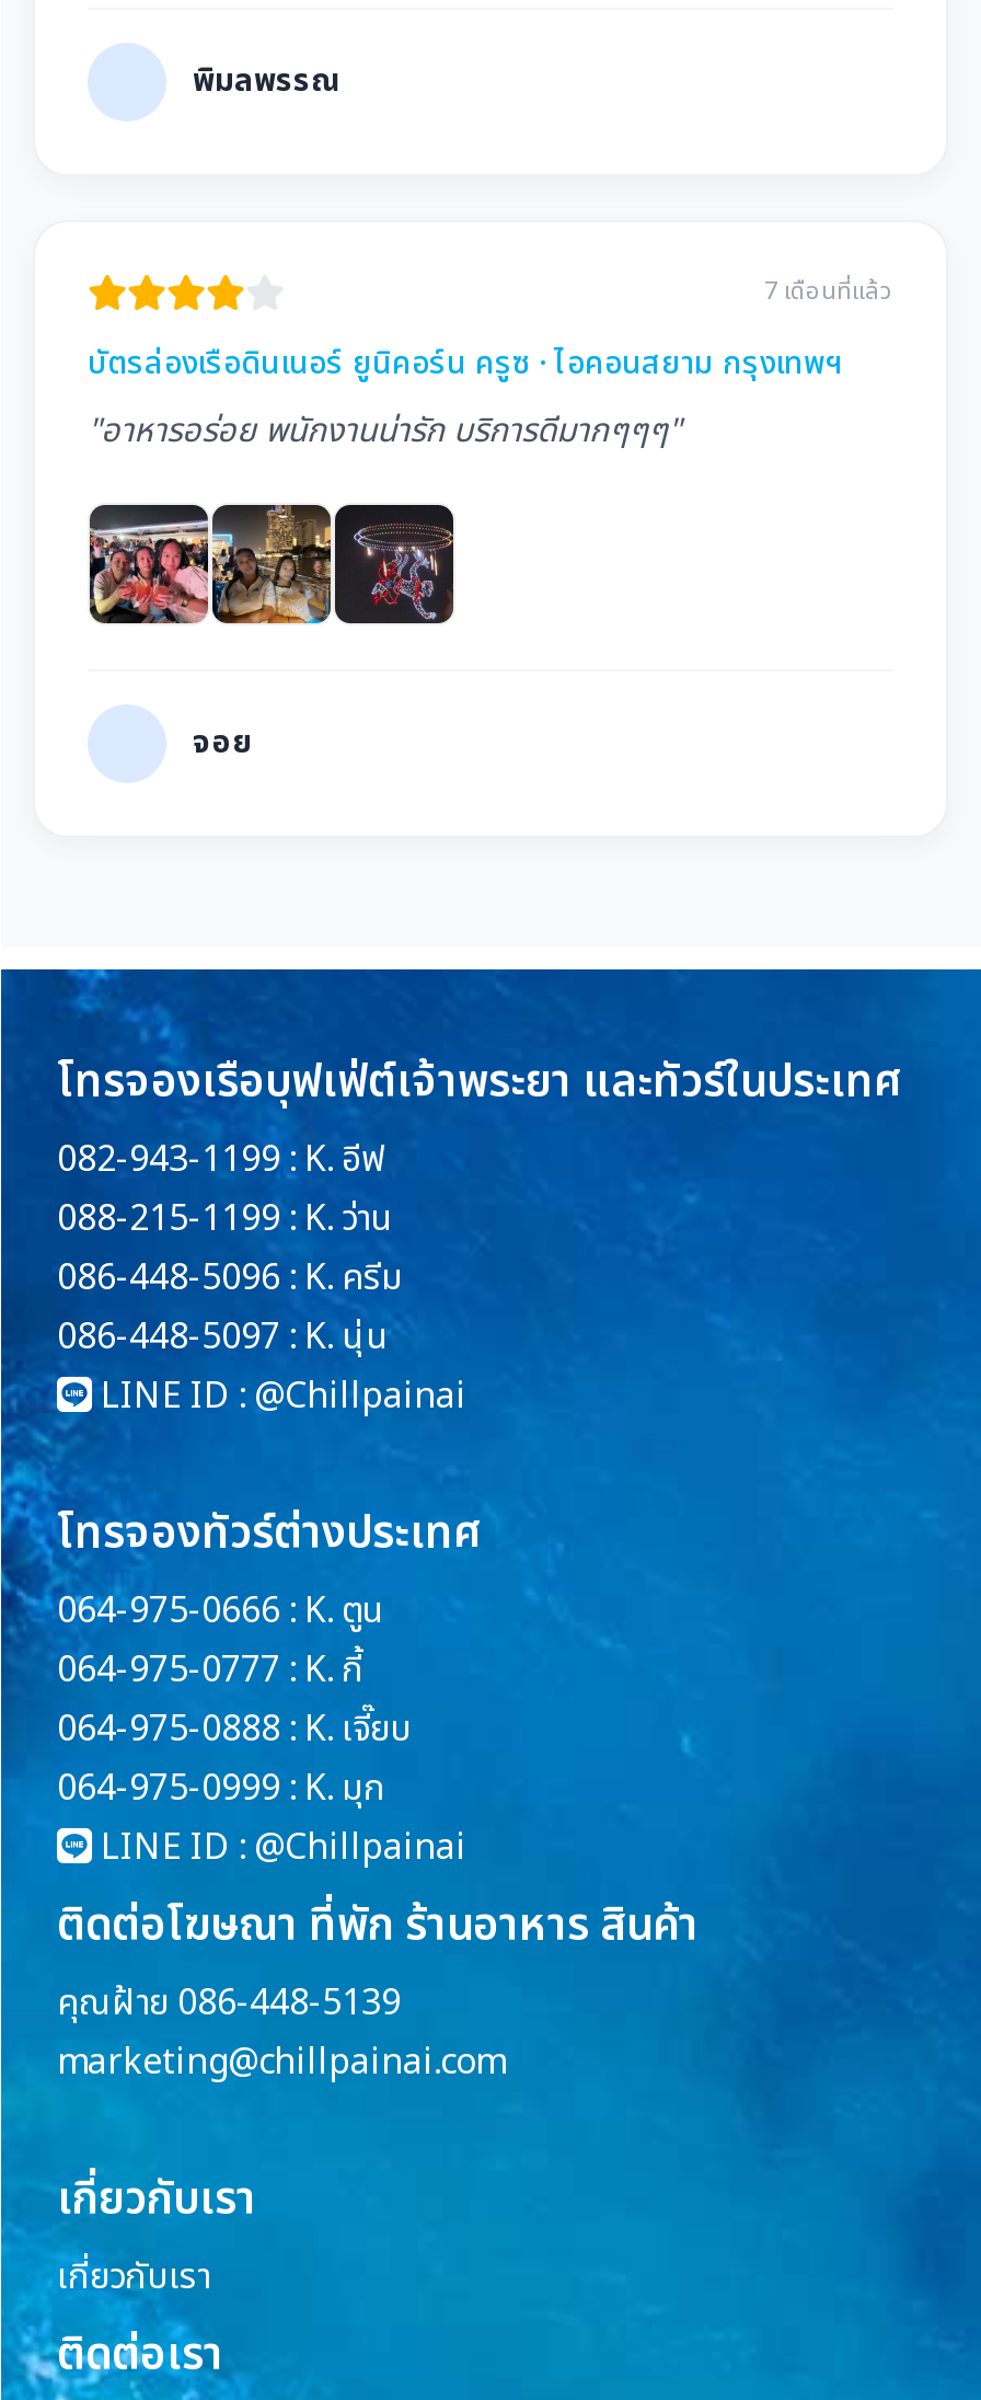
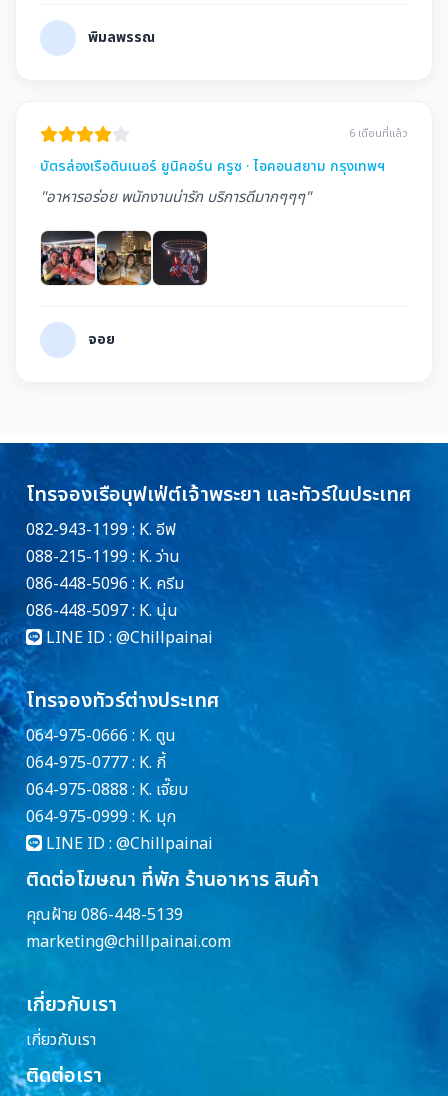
[764,272,893,310] 7 เดือนที่แล้ว -> [349,125,408,142] 6 เดือนที่แล้ว

